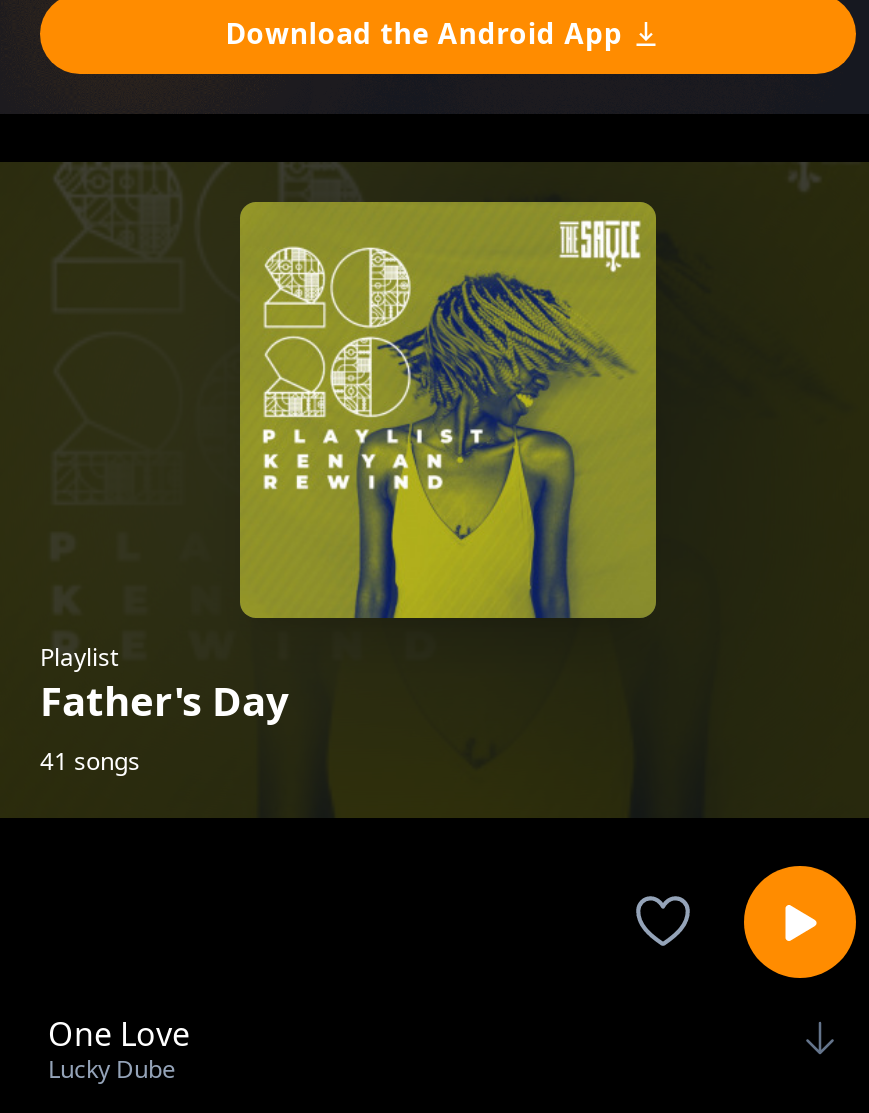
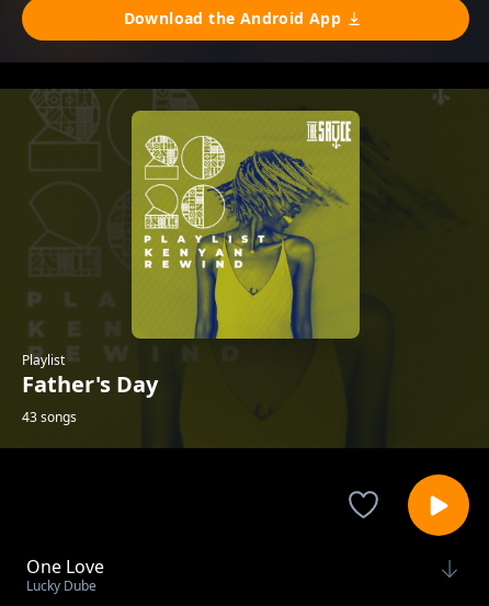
[40,744,140,778] 41 songs -> [22,408,77,426] 43 songs

